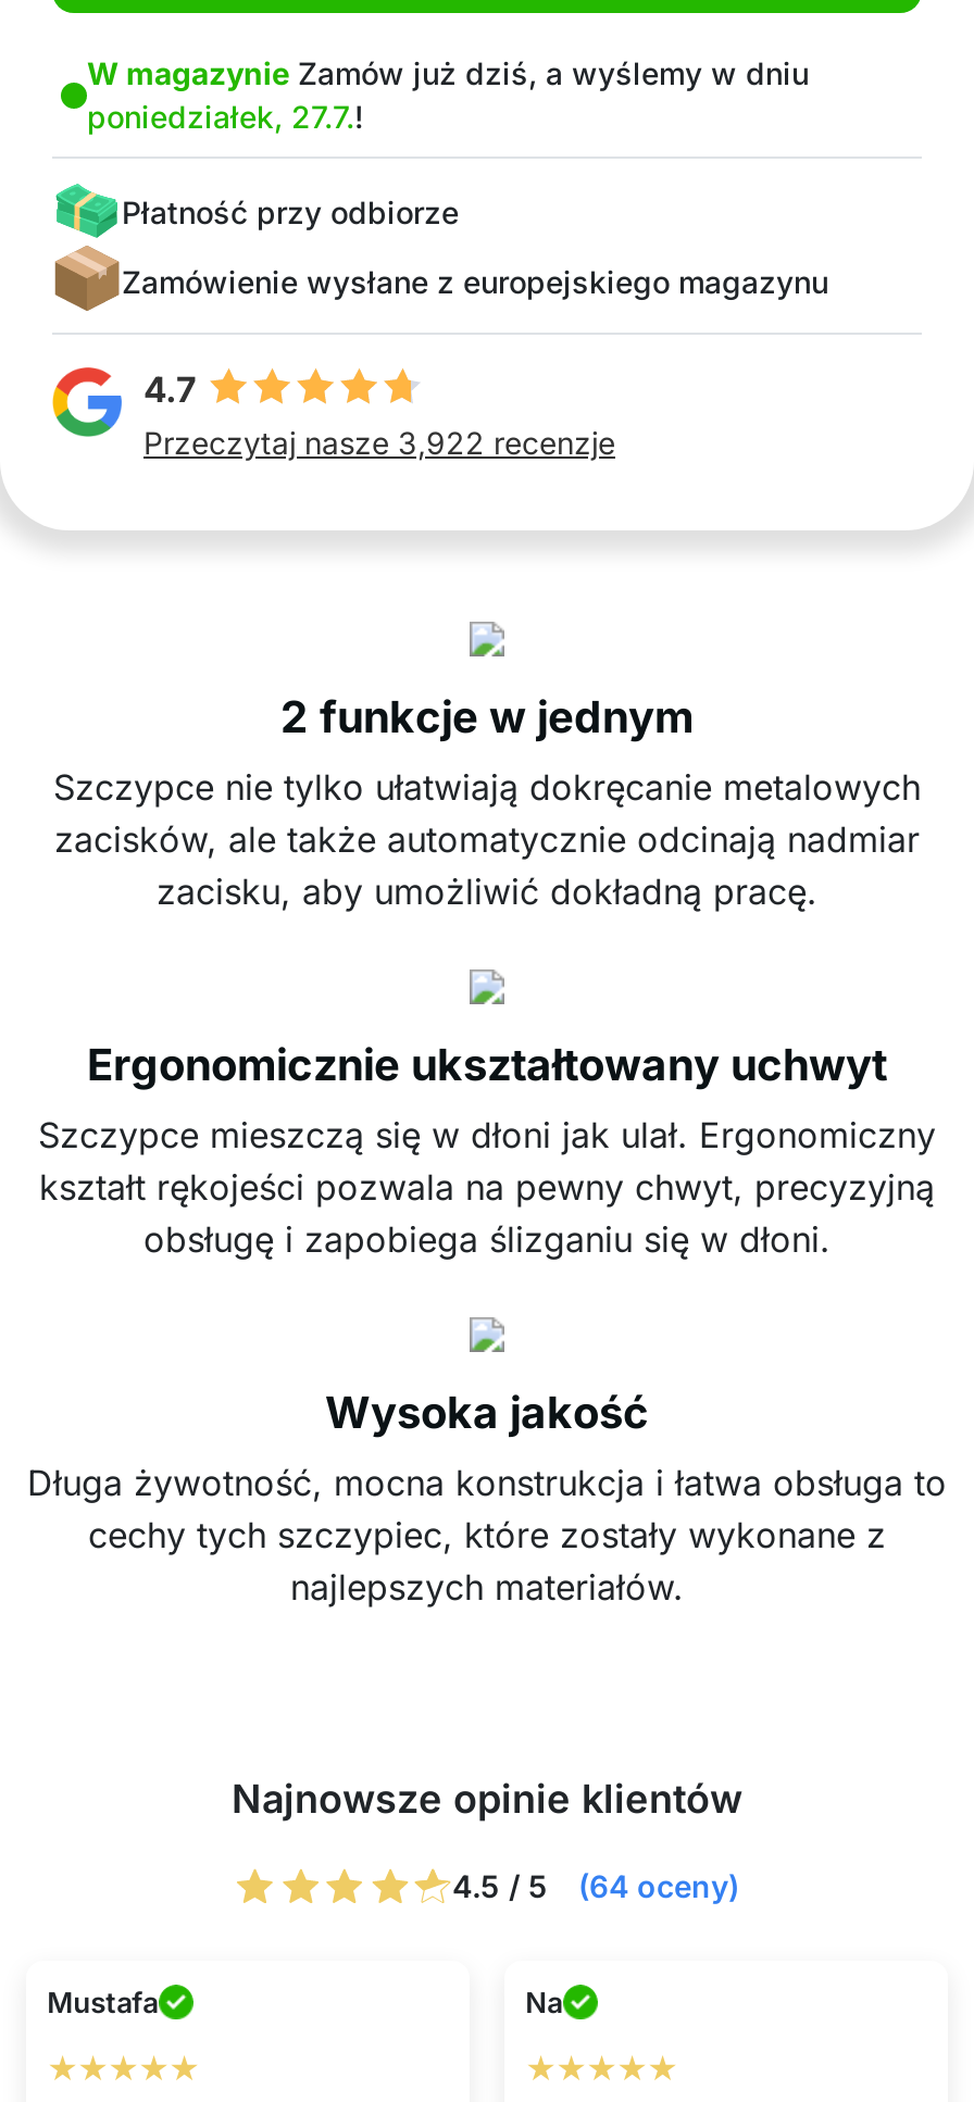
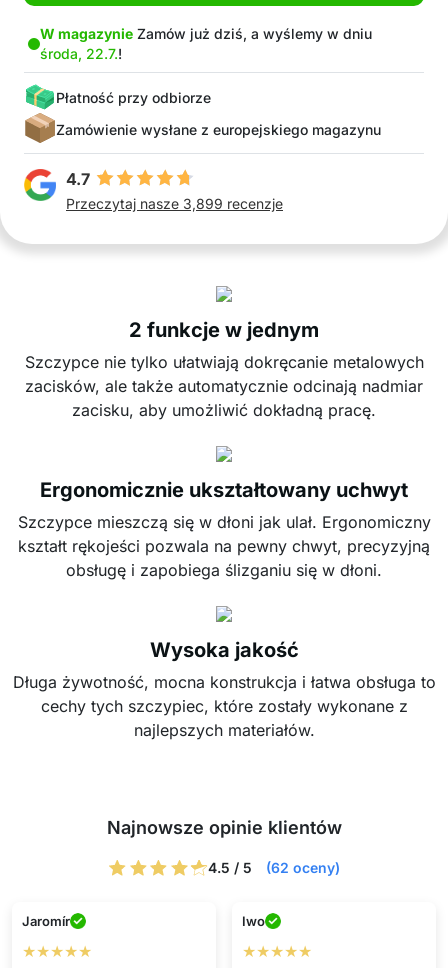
[87,98,363,135] poniedziałek, 27.7.! -> [40,45,122,62] środa, 22.7.!
[143,424,615,461] Przeczytaj nasze 3,922 recenzje -> [66,195,283,212] Przeczytaj nasze 3,899 recenzje
[452,1867,739,1904] 4.5 / 5 (64 oceny) -> [208,859,340,876] 4.5 / 5 (62 oceny)
[47,1984,158,2019] Mustafa -> [22,913,70,929] Jaromír
[525,1984,562,2019] Na -> [242,913,265,929] Iwo

